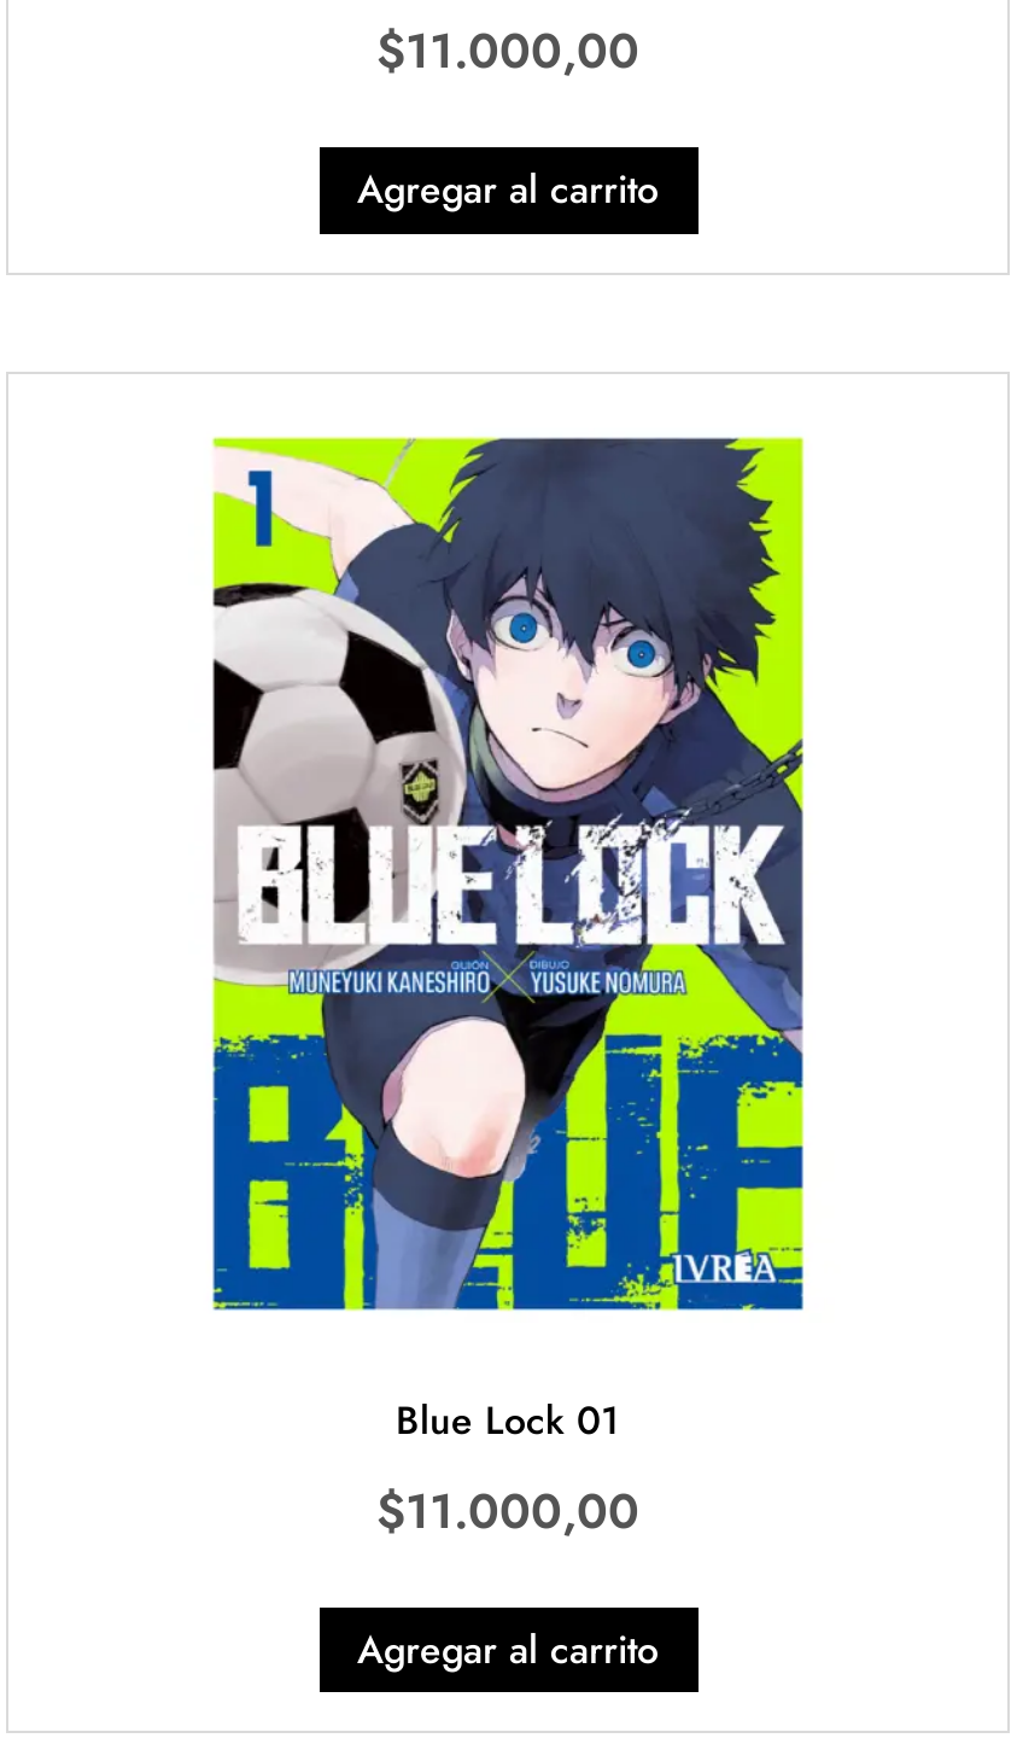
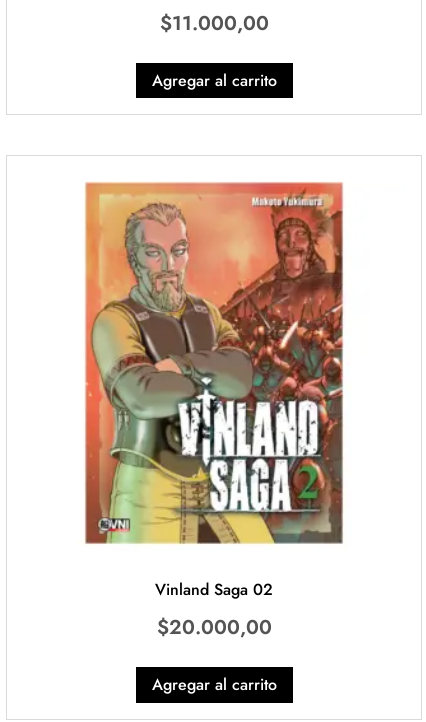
[197,437,819,1546] [image] | Blue Lock 01 | $11.000,00 -> [84,182,344,642] [image] | Vinland Saga 02 | $20.000,00

